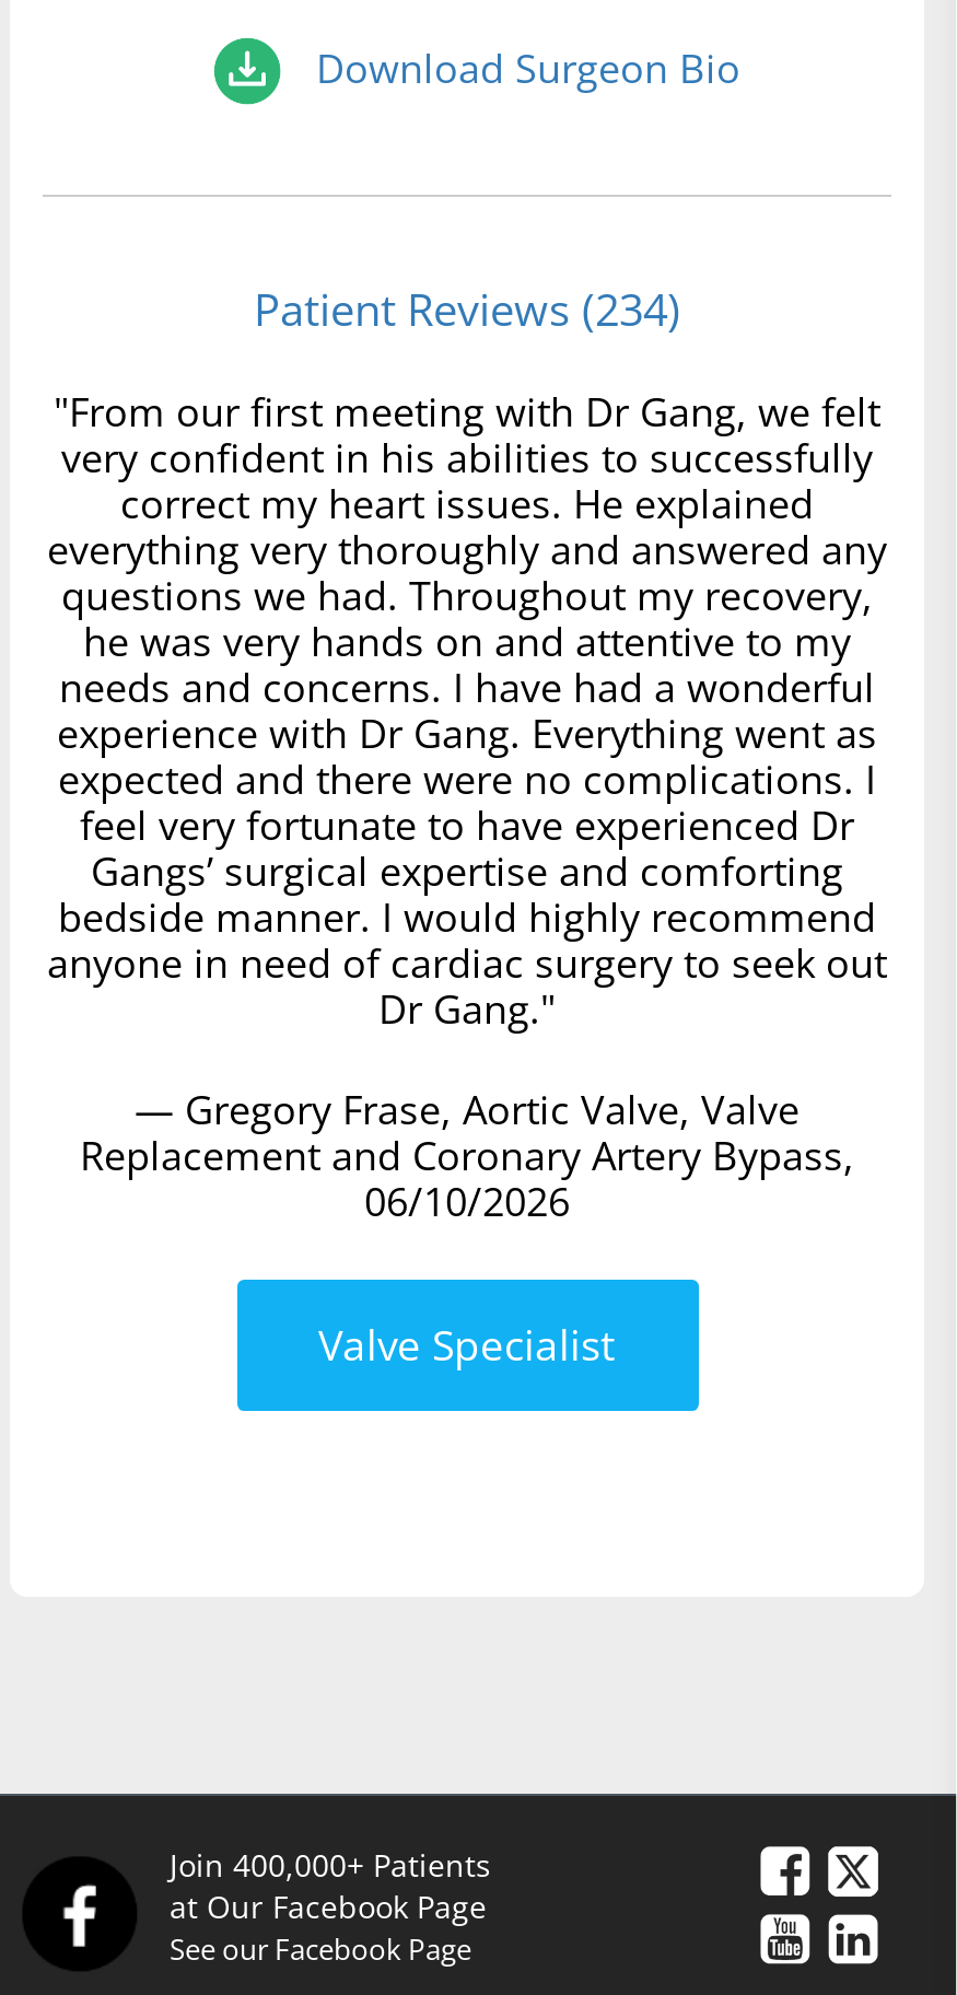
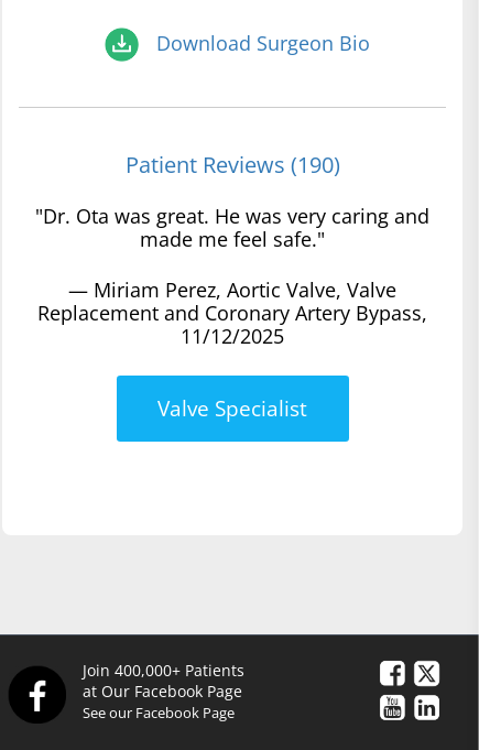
[254,279,680,338] Patient Reviews (234) -> [125,149,340,179] Patient Reviews (190)
[47,384,887,1034] "From our first meeting with Dr Gang, we felt | very confident in his abilities to successfully | correct my heart issues. He explained | everything very thoroughly and answered any | questions we had. Throughout my recovery, | he was very hands on and attentive to my | needs and concerns. I have had a wonderful | experience with Dr Gang. Everything went as | expected and there were no complications. I | feel very fortunate to have experienced Dr | Gangs’ surgical expertise and comforting | bedside manner. I would highly recommend | anyone in need of cardiac surgery to seek out | Dr Gang." -> [35,202,429,252] "Dr. Ota was great. He was very caring and | made me feel safe."
[135,1082,800,1134] — Gregory Frase, Aortic Valve, Valve -> [68,276,396,302] — Miriam Perez, Aortic Valve, Valve
[364,1174,570,1226] 06/10/2026 -> [181,322,284,349] 11/12/2025

